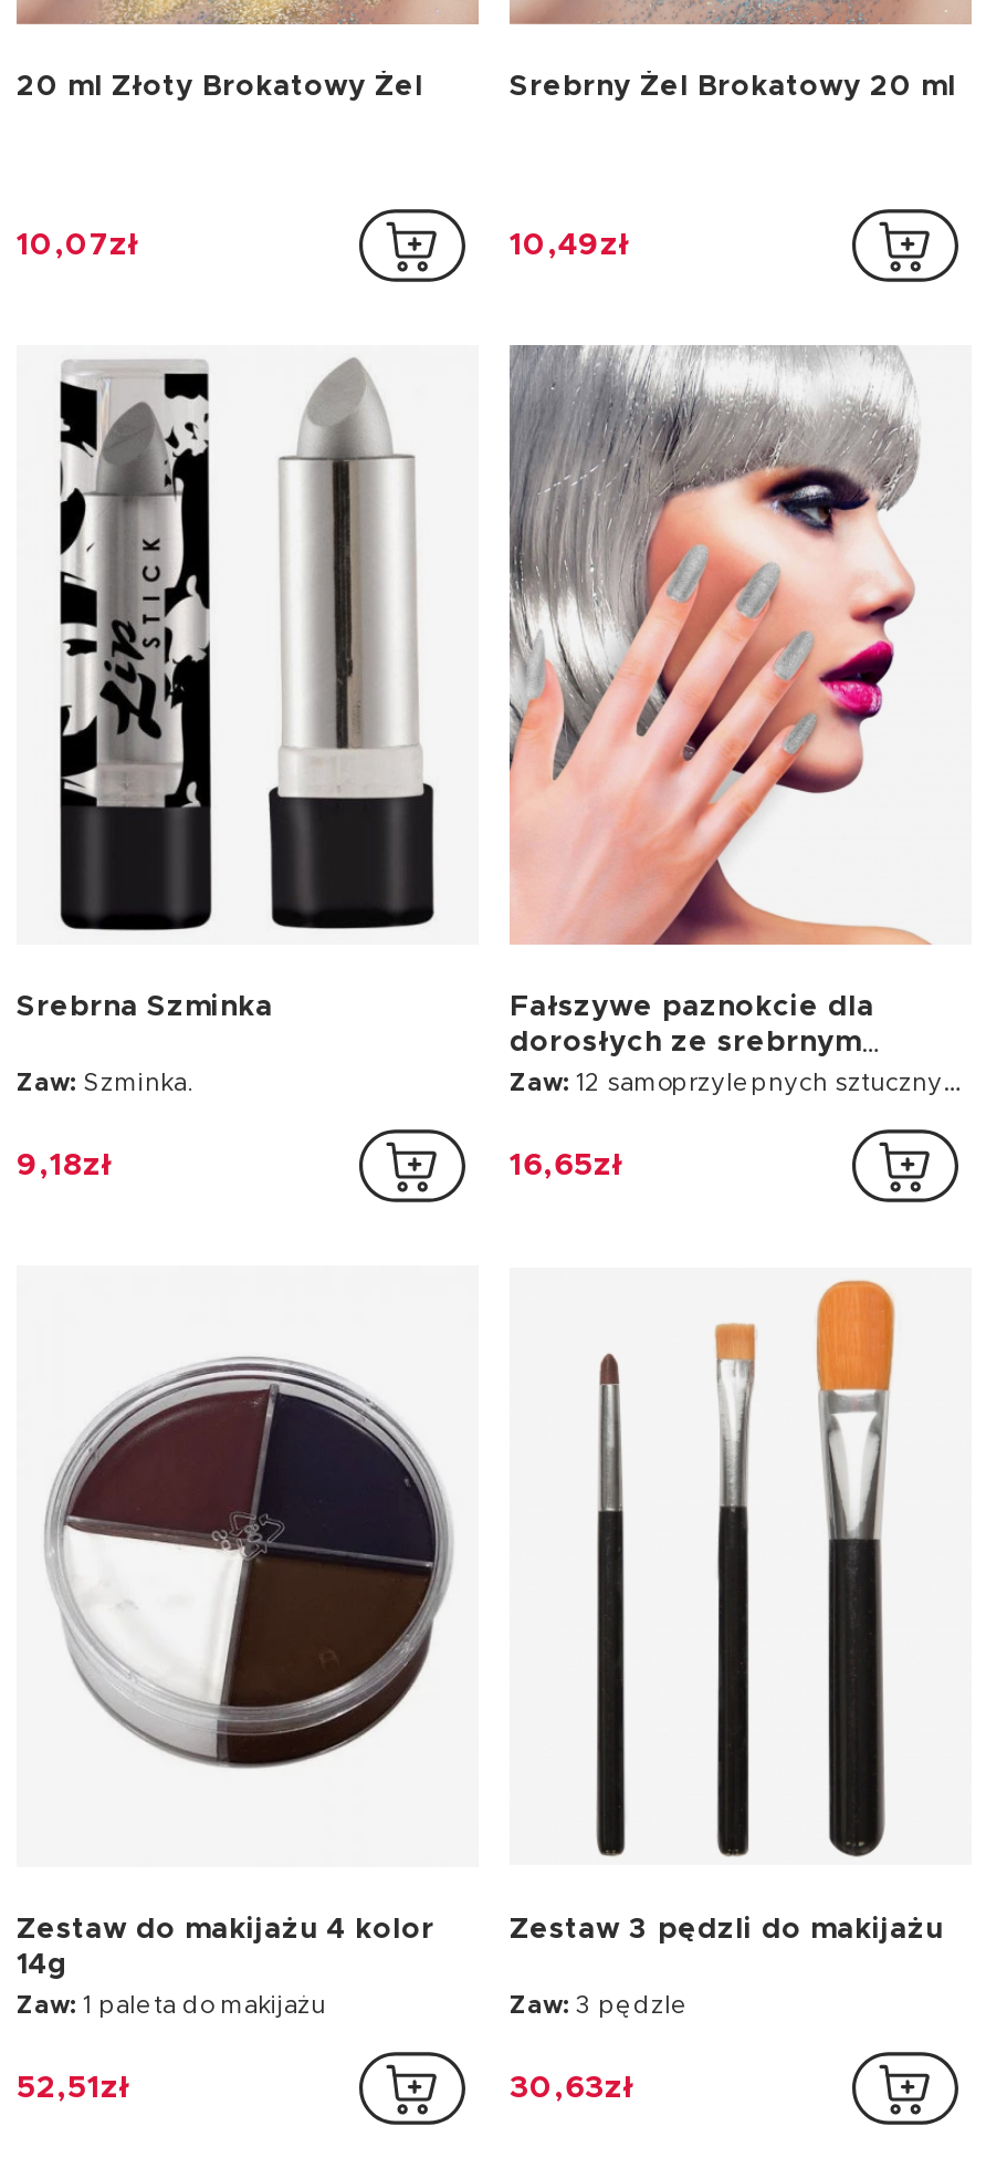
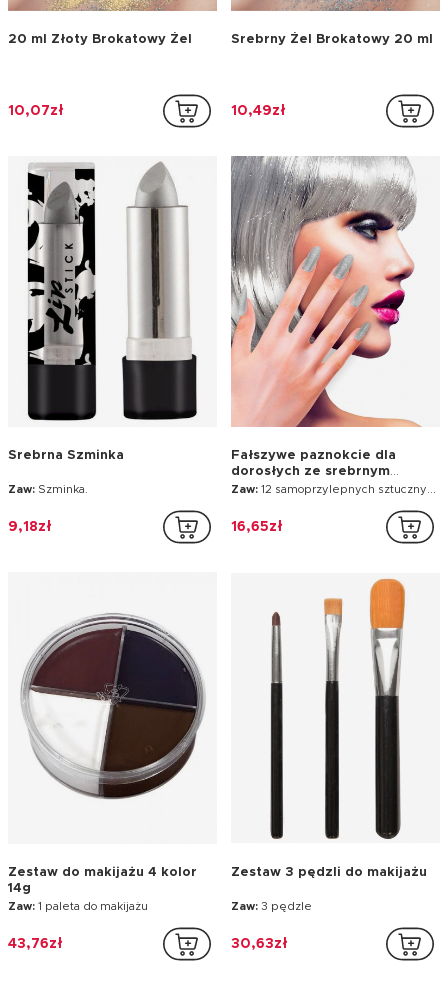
[17,2072,132,2103] 52,51zł -> [8,937,63,951] 43,76zł

